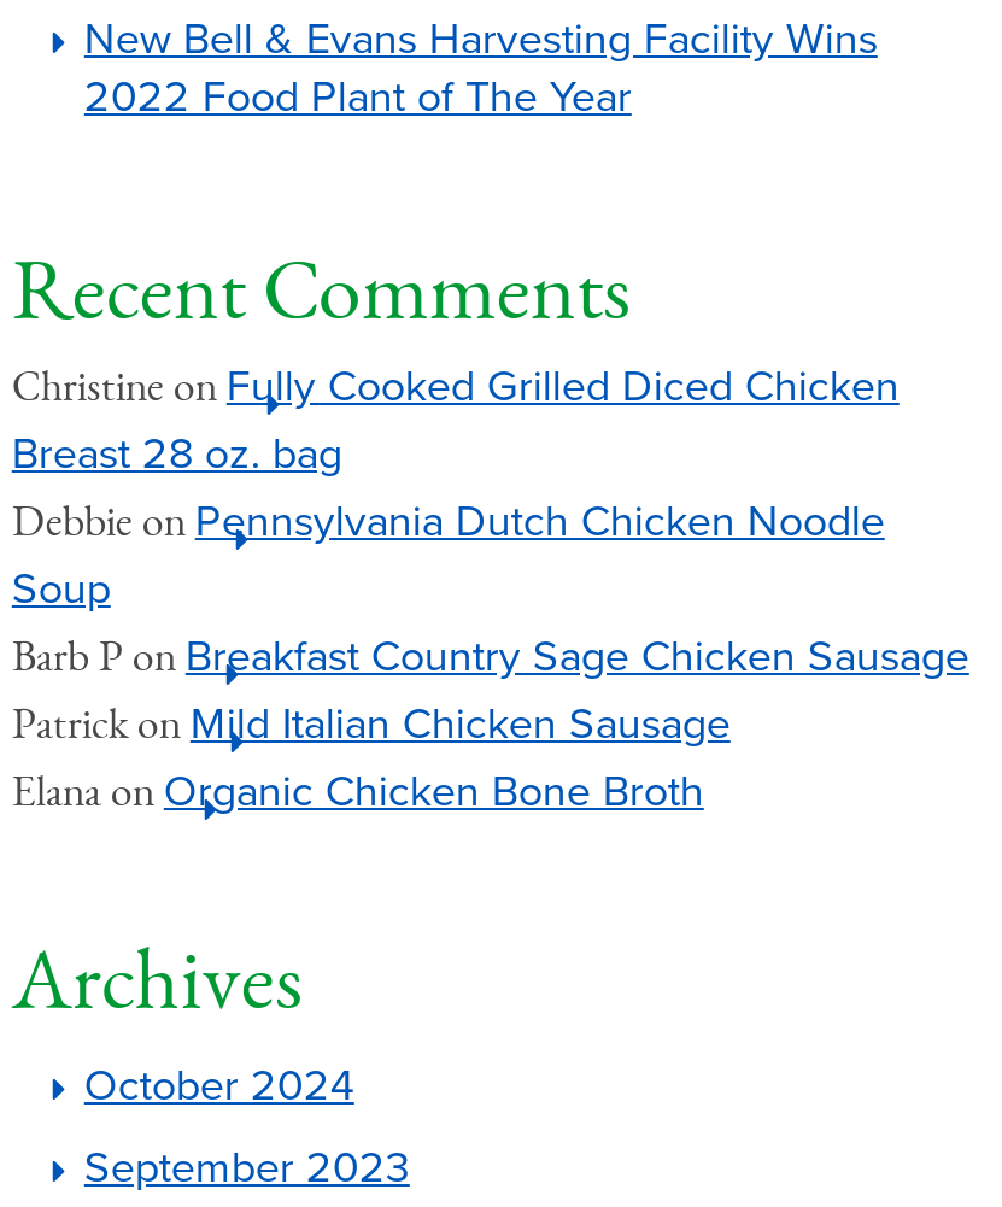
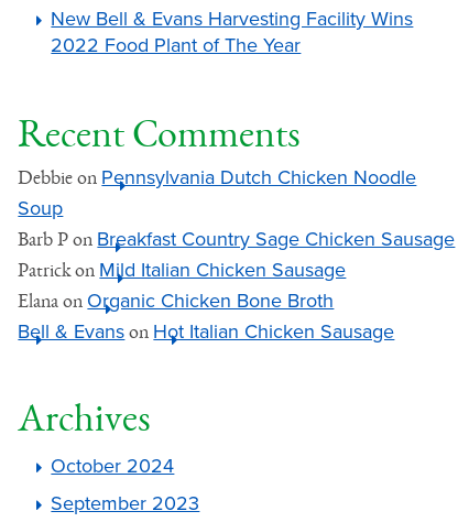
[12,359,899,480] Christine on Fully Cooked Grilled Diced Chicken | Breast 28 oz. bag -> none
moved [12,494,969,818] -> [18,165,455,313]: Debbie on Pennsylvania Dutch Chicken Noodle | Soup | Barb P on Breakfast Country Sage Chicken Sausage | Patrick on Mild Italian Chicken Sausage | Elana on Organic Chicken Bone Broth
none -> [18,319,395,344] Bell & Evans on Hot Italian Chicken Sausage

